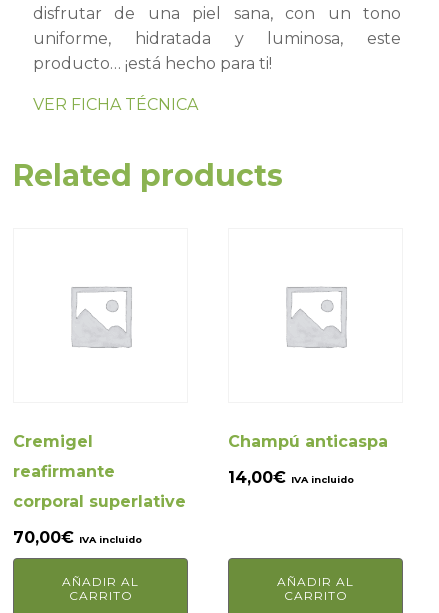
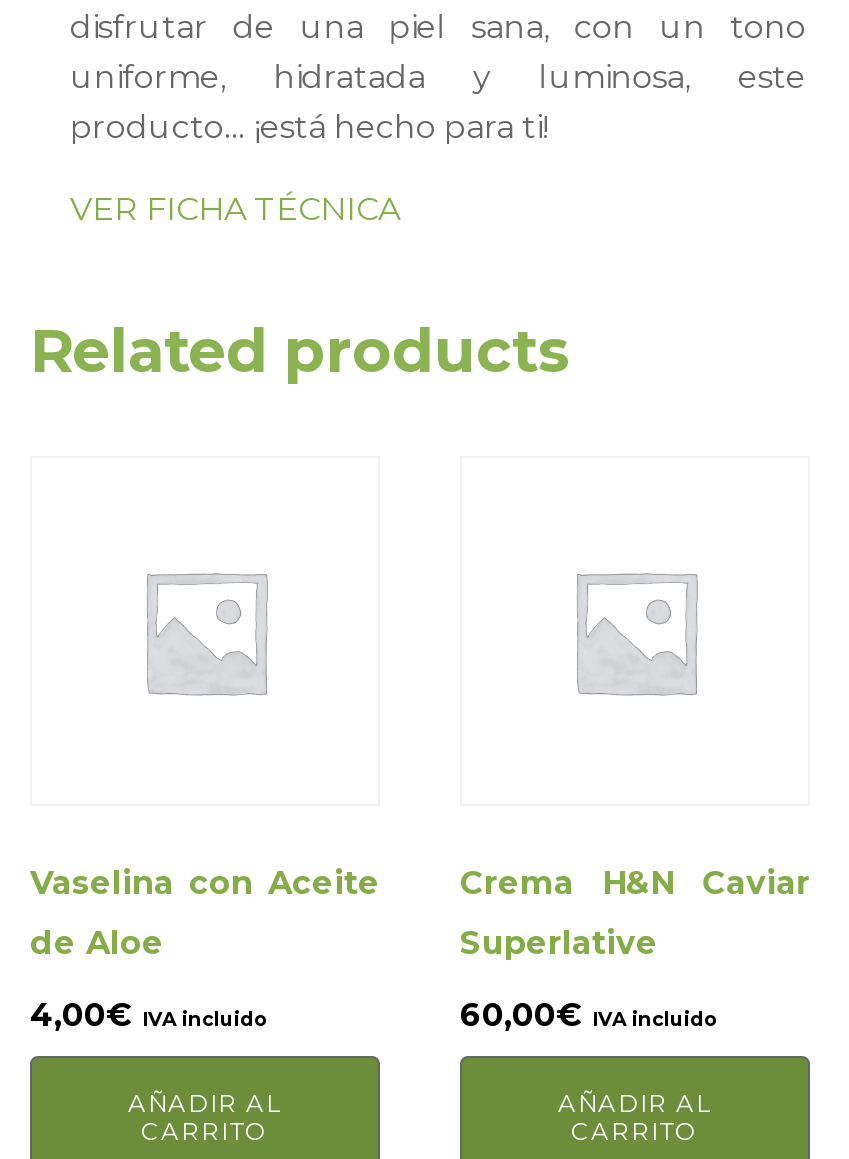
[13,432,186,547] Cremigel | reafirmante | corporal superlative | 70,00€ IVA incluido -> [30,863,380,1033] Vaselina con Aceite | de Aloe | 4,00€ IVA incluido
[228,432,388,487] Champú anticaspa | 14,00€ IVA incluido -> [460,863,810,1033] Crema H&N Caviar | Superlative | 60,00€ IVA incluido

